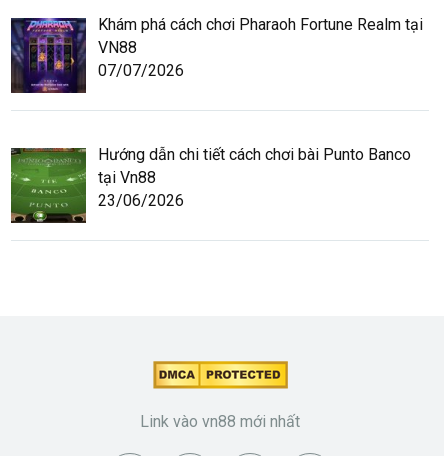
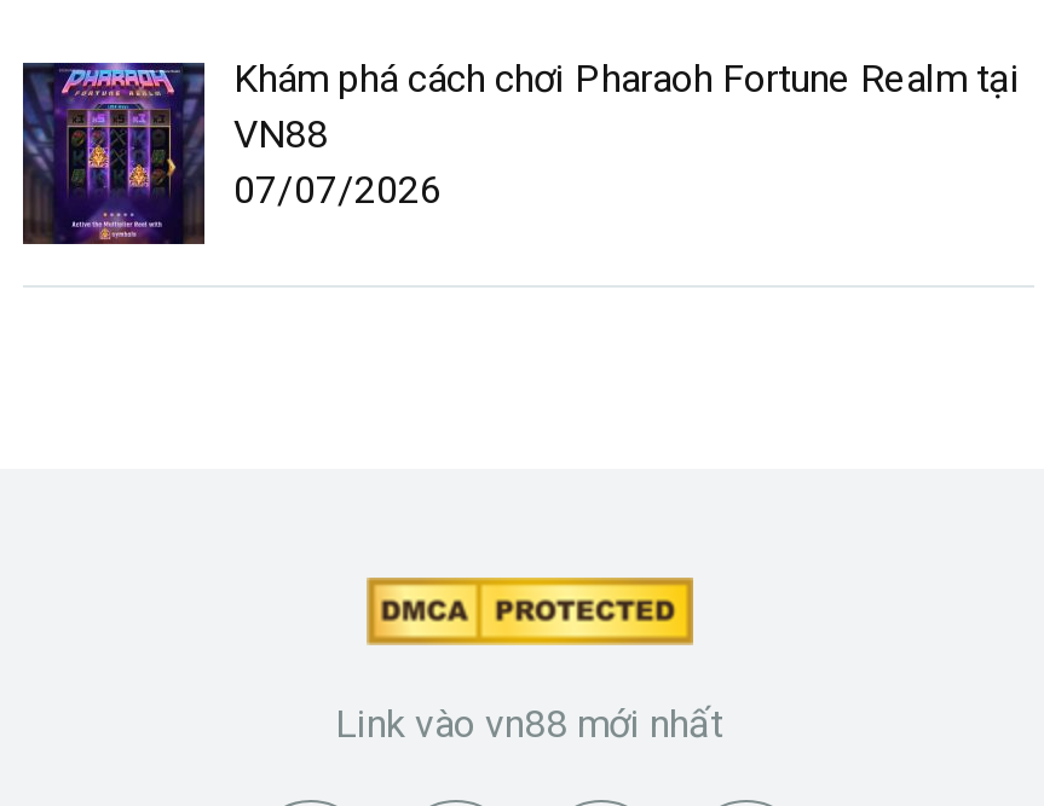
[10,145,411,224] [image] | Hướng dẫn chi tiết cách chơi bài Punto Banco | tại Vn88 | 23/06/2026 -> none

